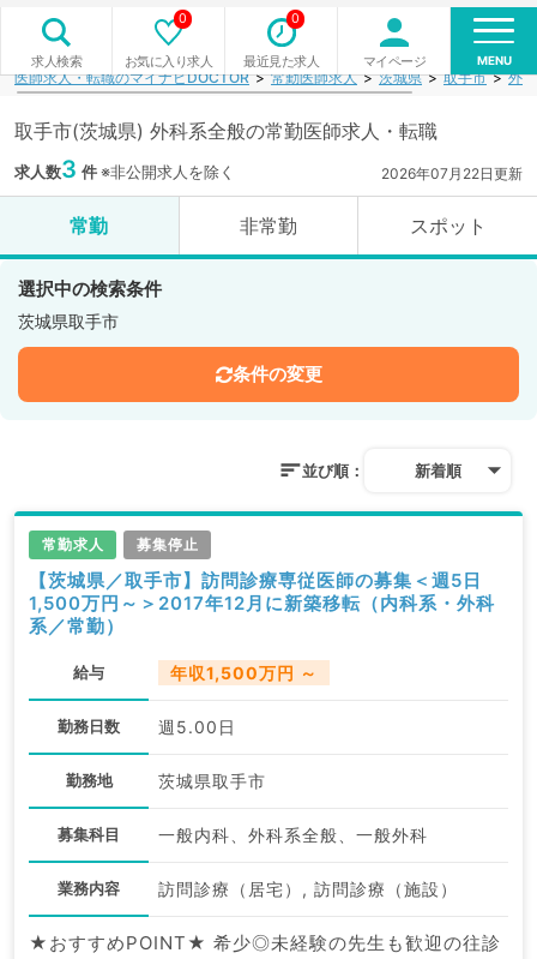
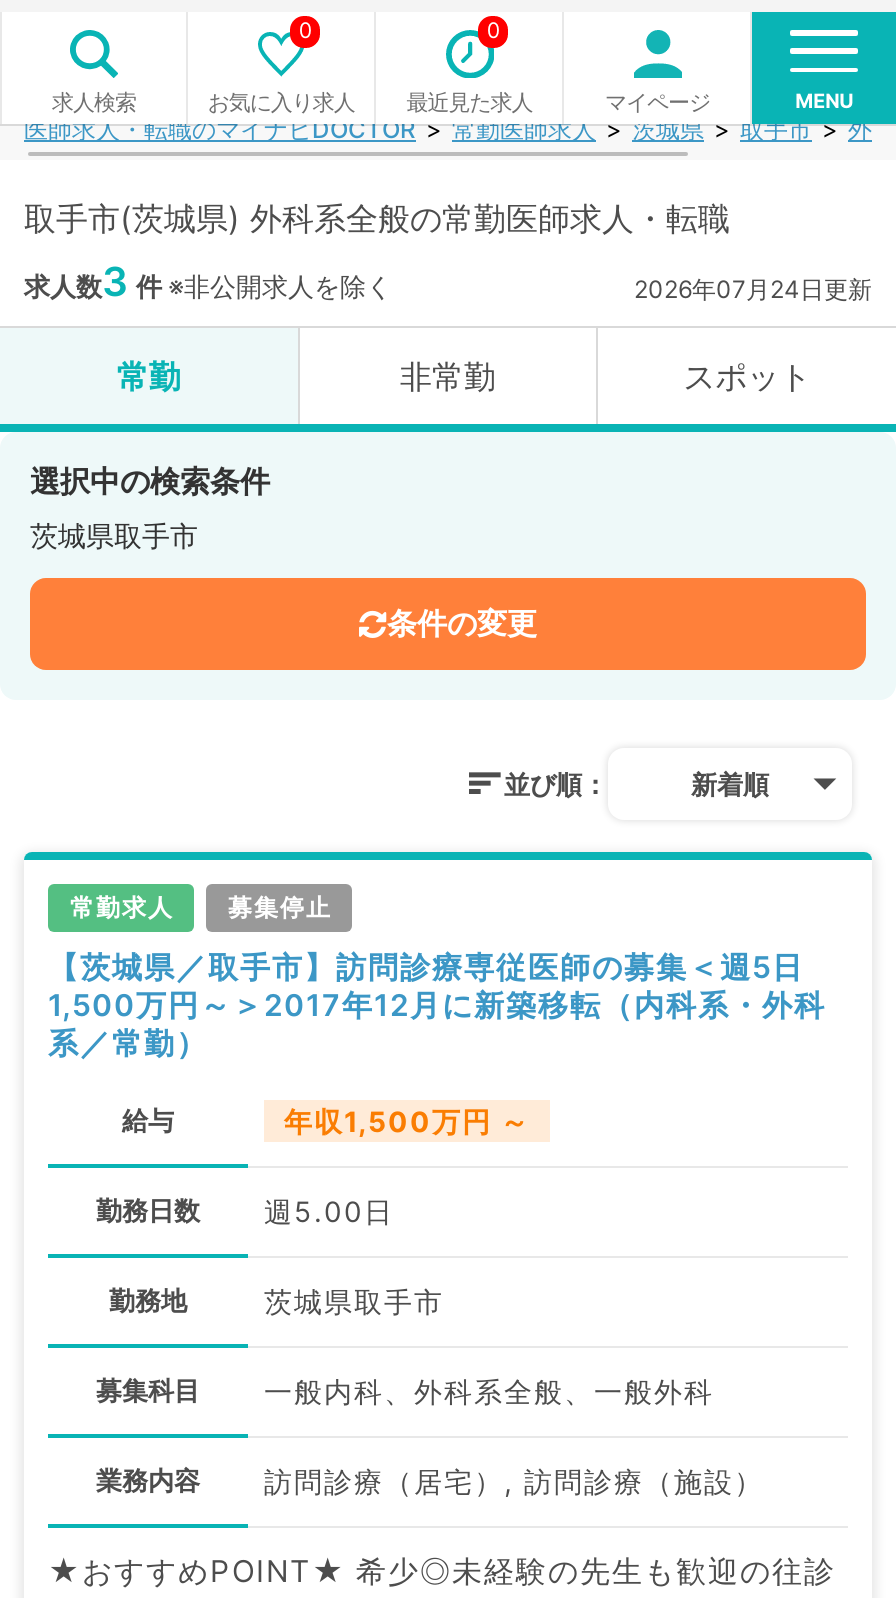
[381,164,523,182] 2026年07月22日更新 -> [634,274,872,304] 2026年07月24日更新

